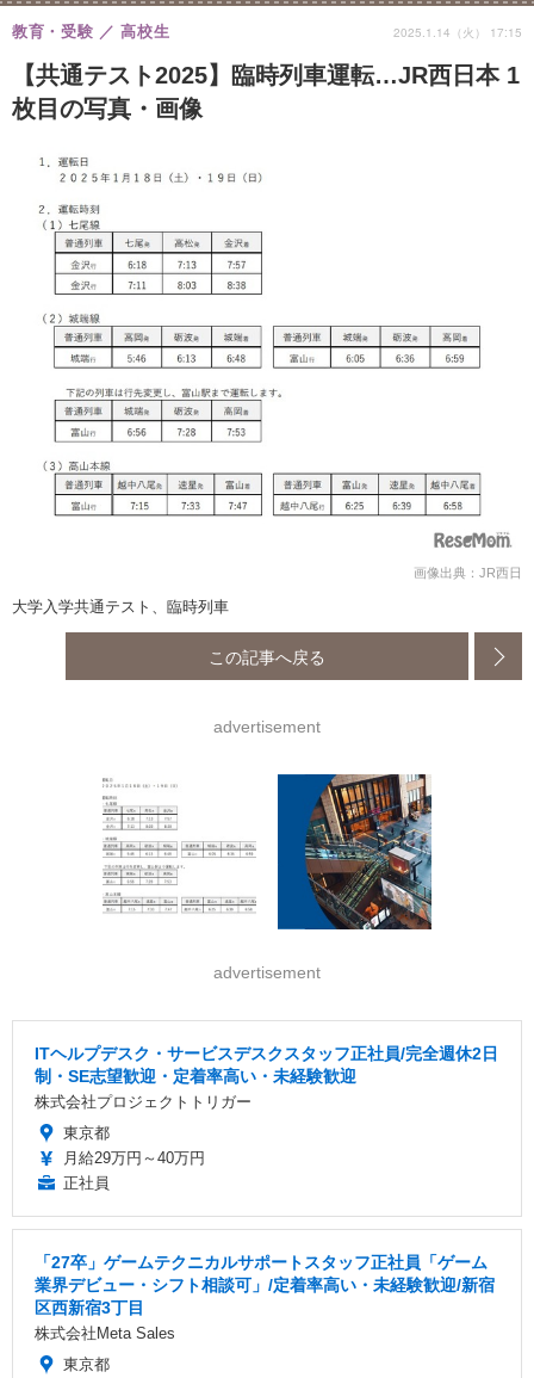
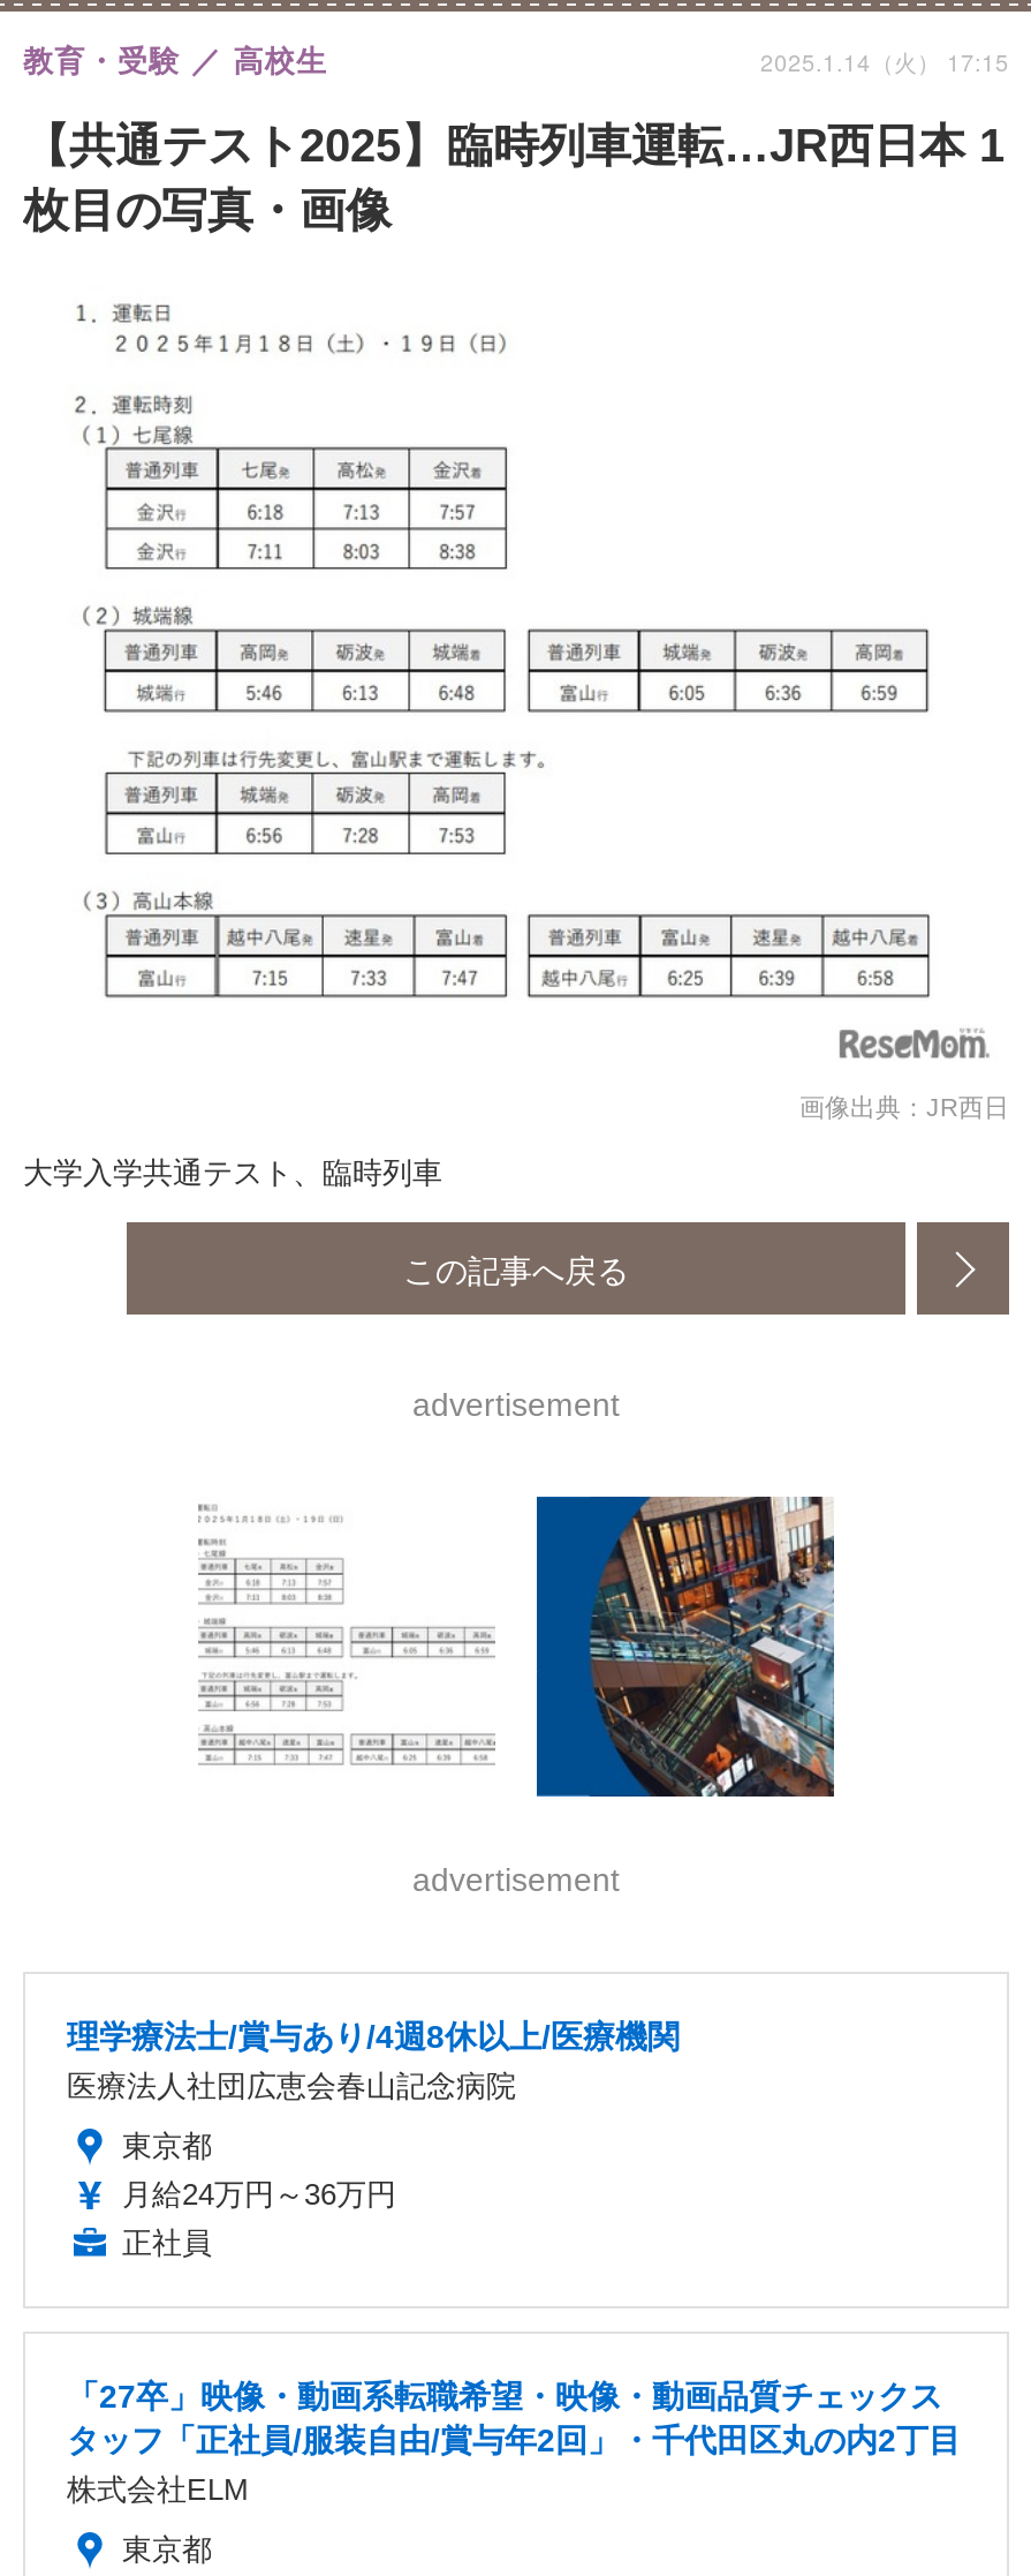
[35,1044,498,1111] ITヘルプデスク・サービスデスクスタッフ正社員/完全週休2日 | 制・SE志望歓迎・定着率高い・未経験歓迎 | 株式会社プロジェクトトリガー -> [67,2019,680,2104] 理学療法士/賞与あり/4週8休以上/医療機関 | 医療法人社団広恵会春山記念病院
[63,1149,205,1167] 月給29万円～40万円 -> [122,2178,396,2213] 月給24万円～36万円
[35,1253,495,1343] 「27卒」ゲームテクニカルサポートスタッフ正社員「ゲーム | 業界デビュー・シフト相談可」/定着率高い・未経験歓迎/新宿 | 区西新宿3丁目 | 株式会社Meta Sales -> [67,2379,961,2508] 「27卒」映像・動画系転職希望・映像・動画品質チェックス | タッフ「正社員/服装自由/賞与年2回」・千代田区丸の内2丁目 | 株式会社ELM

